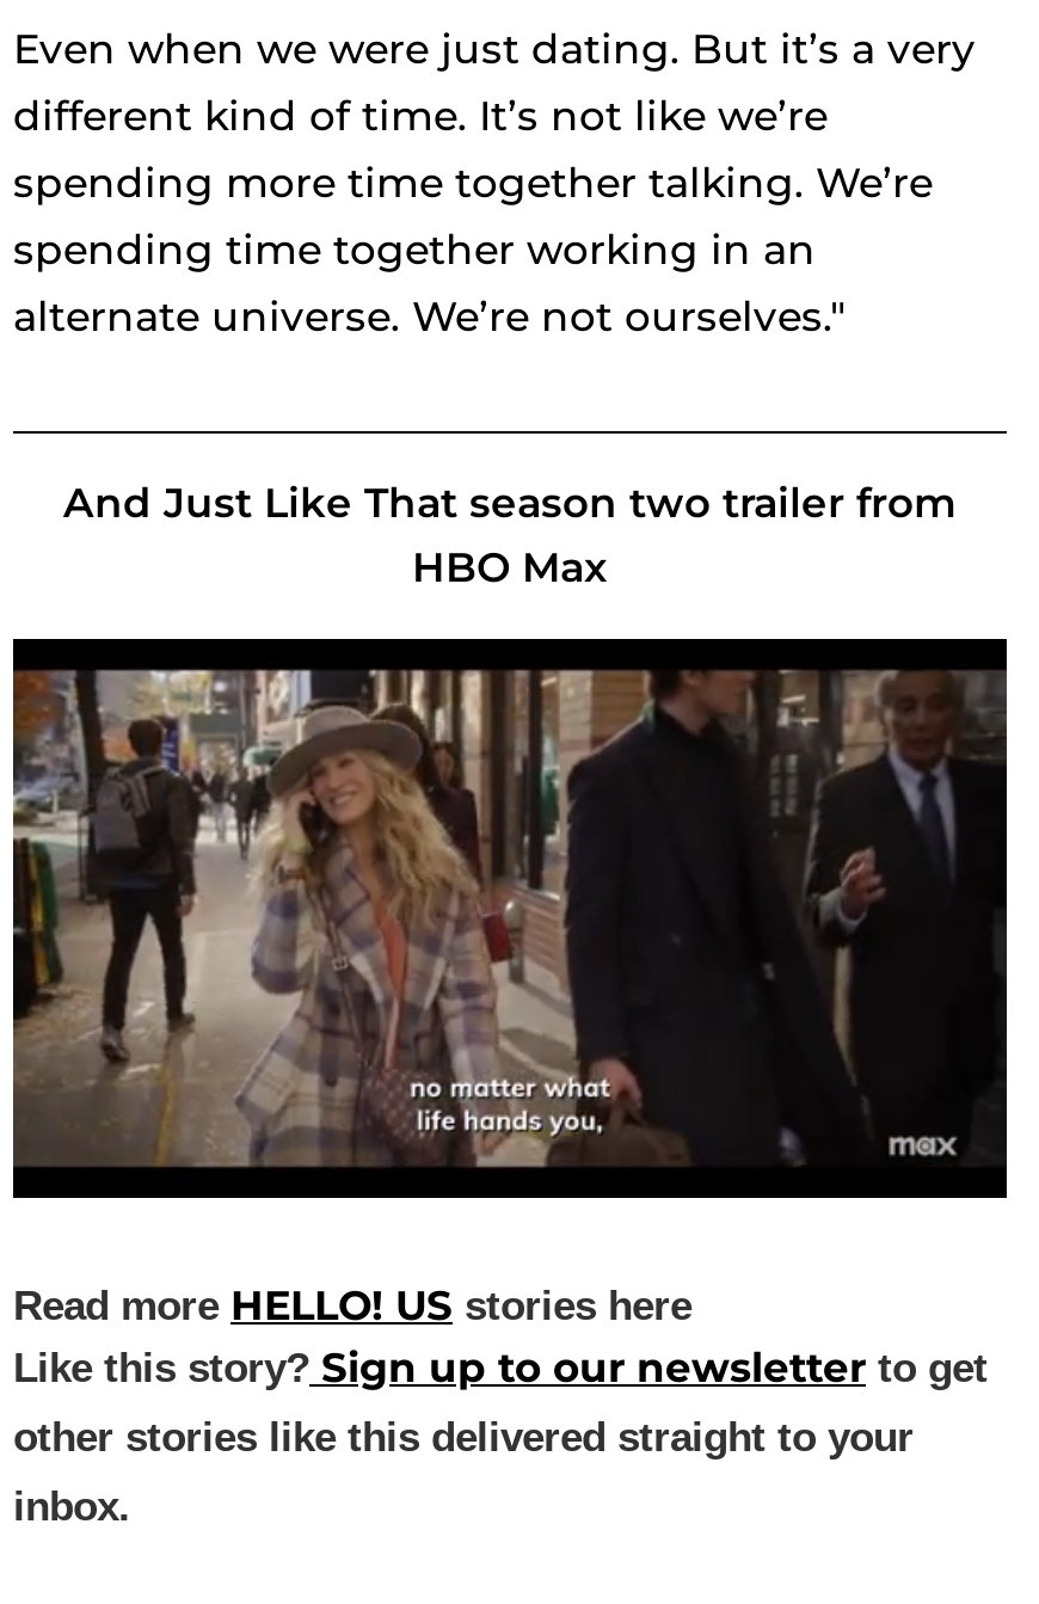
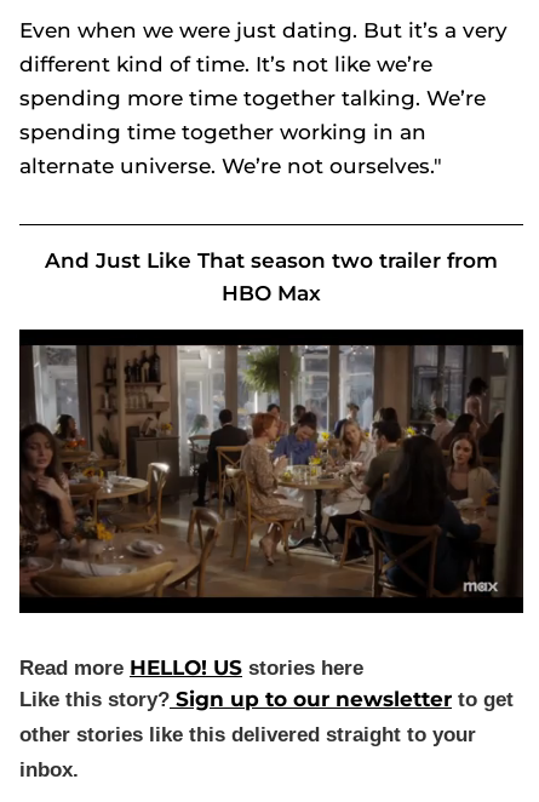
[11,668,1007,1167] [image] -> [19,344,522,597] [image]

